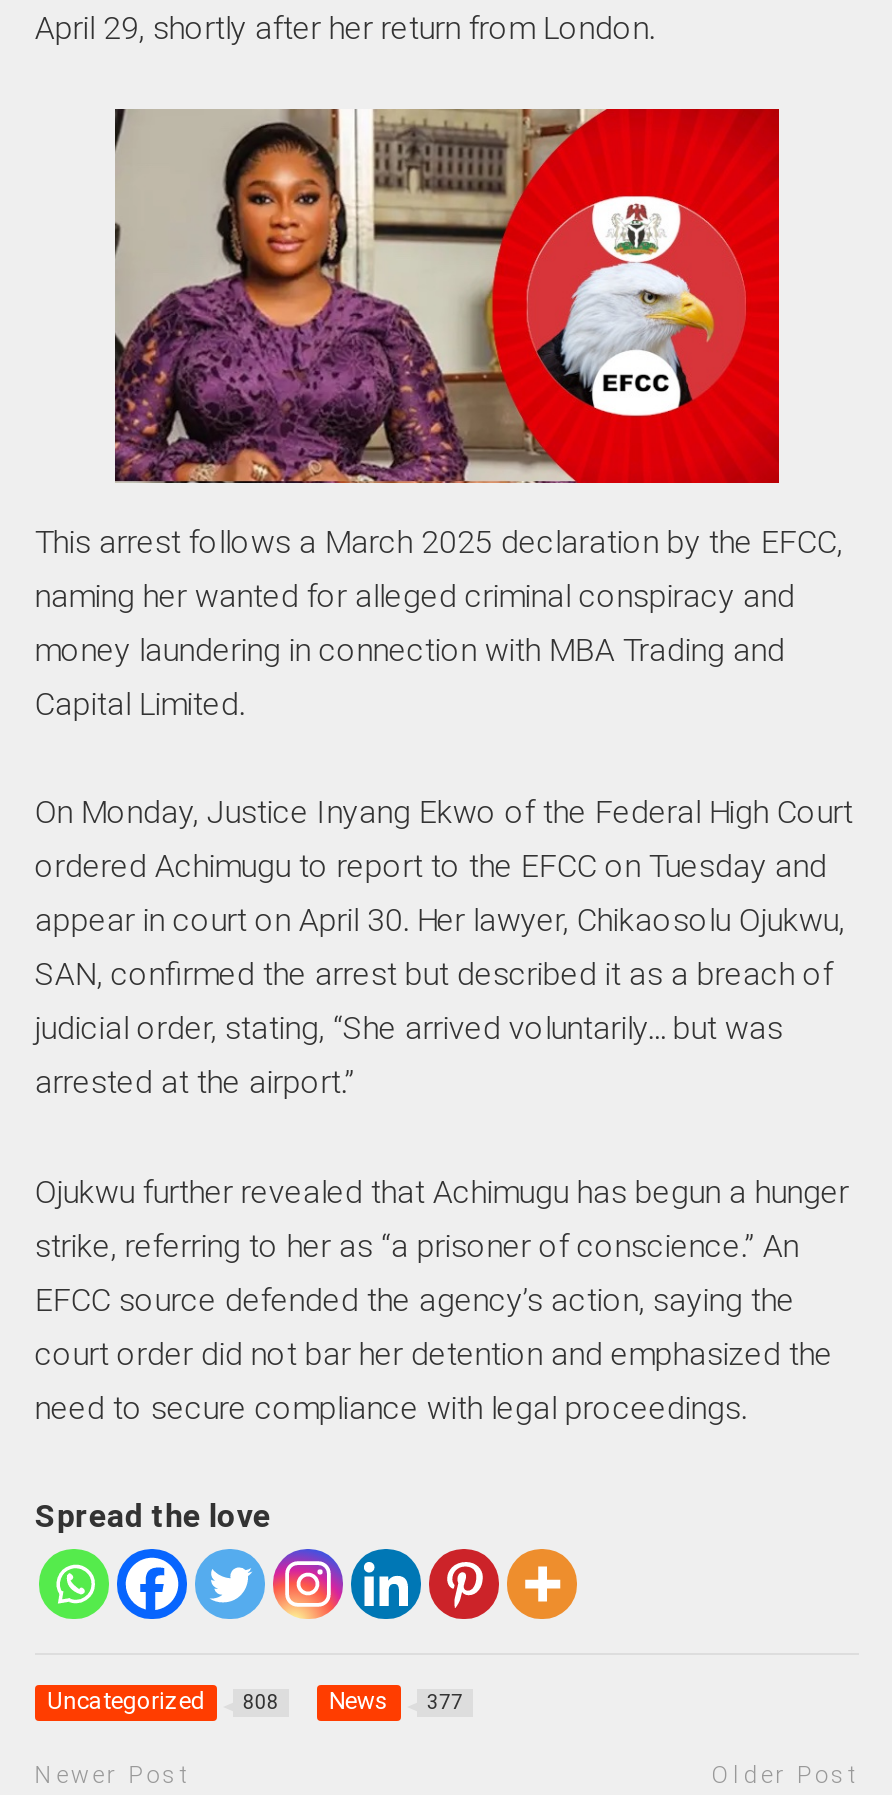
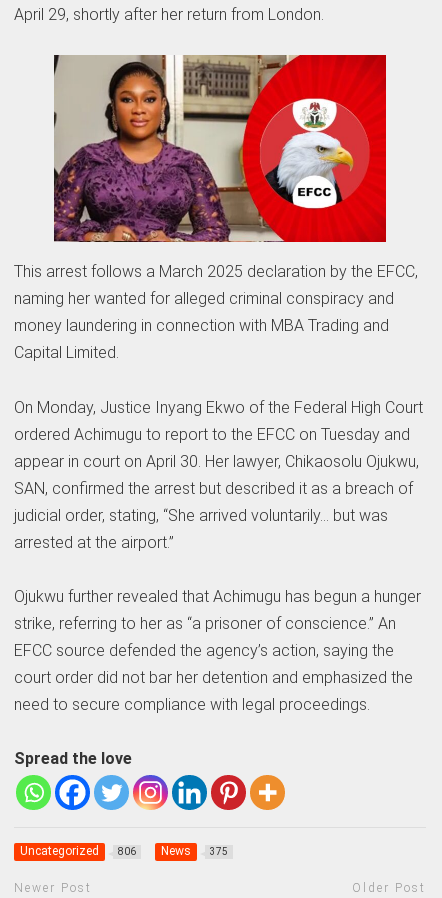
[47,1687,279,1715] Uncategorized 808 -> [20,844,136,858] Uncategorized 806
[329,1687,463,1715] News 377 -> [161,844,228,858] News 375

